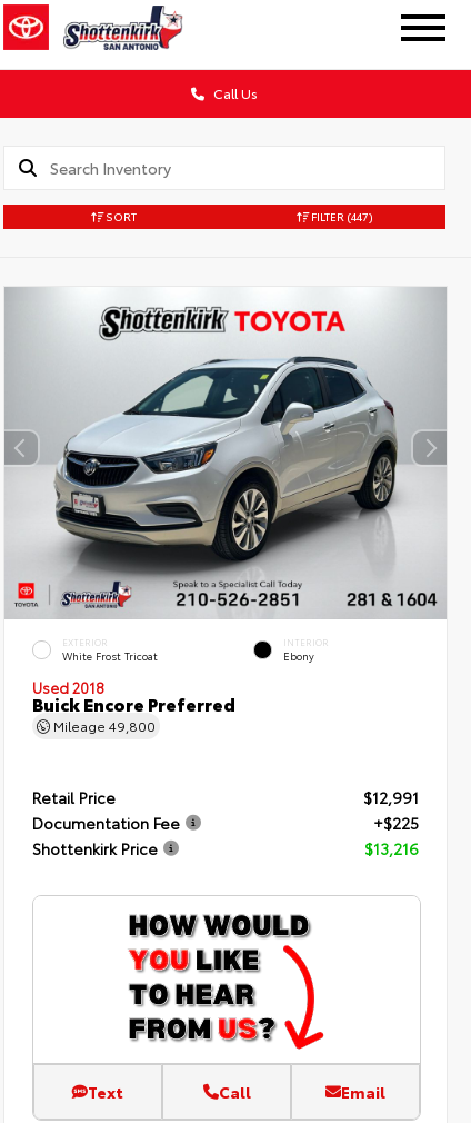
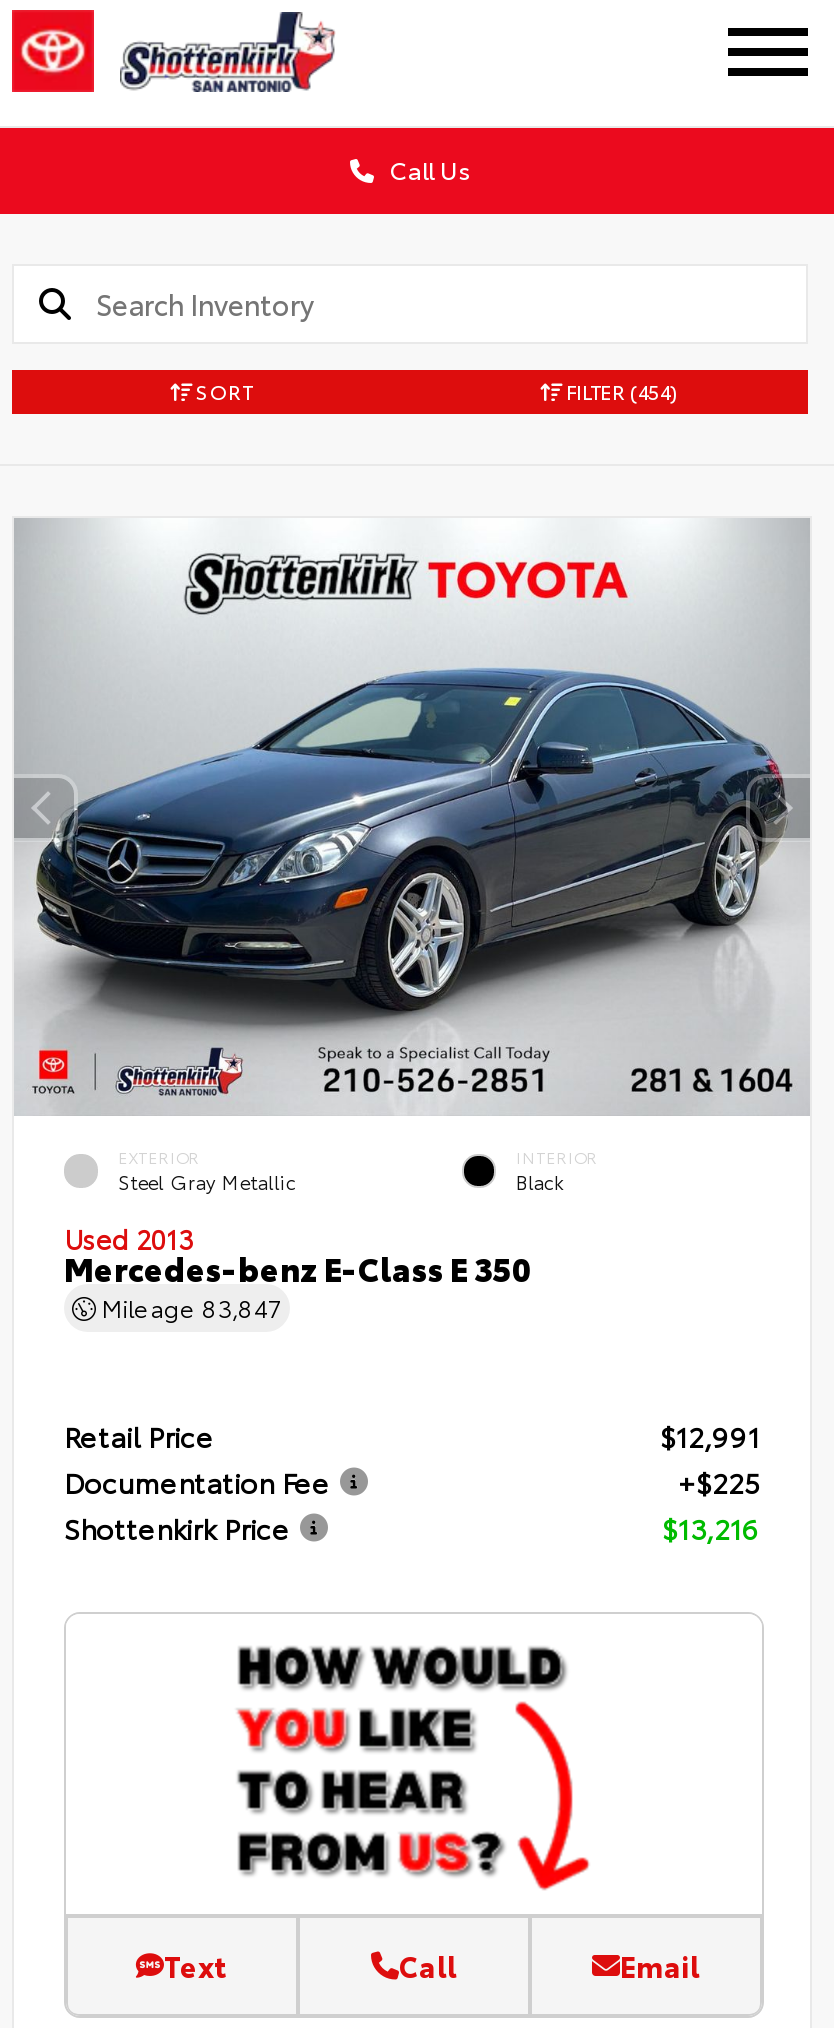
[309,208,373,224] FILTER (447) -> [562,376,678,406] FILTER (454)
[17,356,433,579] [image] -> [34,644,788,1044] [image]
[62,648,158,663] White Frost Tricoat -> [118,1168,296,1194] Steel Gray Metallic
[283,648,314,663] Ebony -> [516,1168,564,1194] Black
[32,677,235,734] Used 2018 | Buick Encore Preferred | Mileage 49,800 -> [64,1219,532,1323] Used 2013 | Mercedes-benz E-Class E 350 | Mileage 83,847

